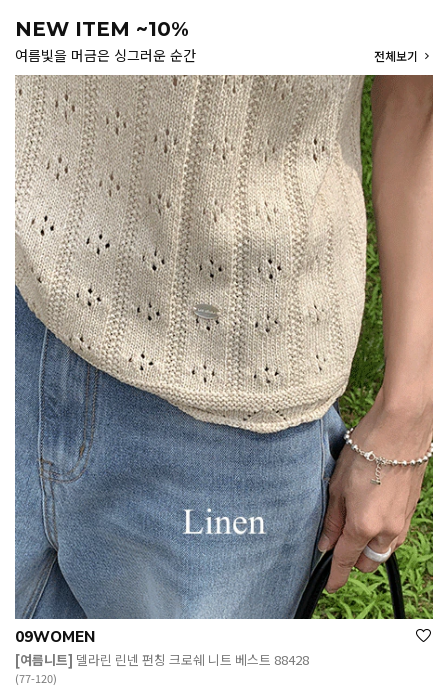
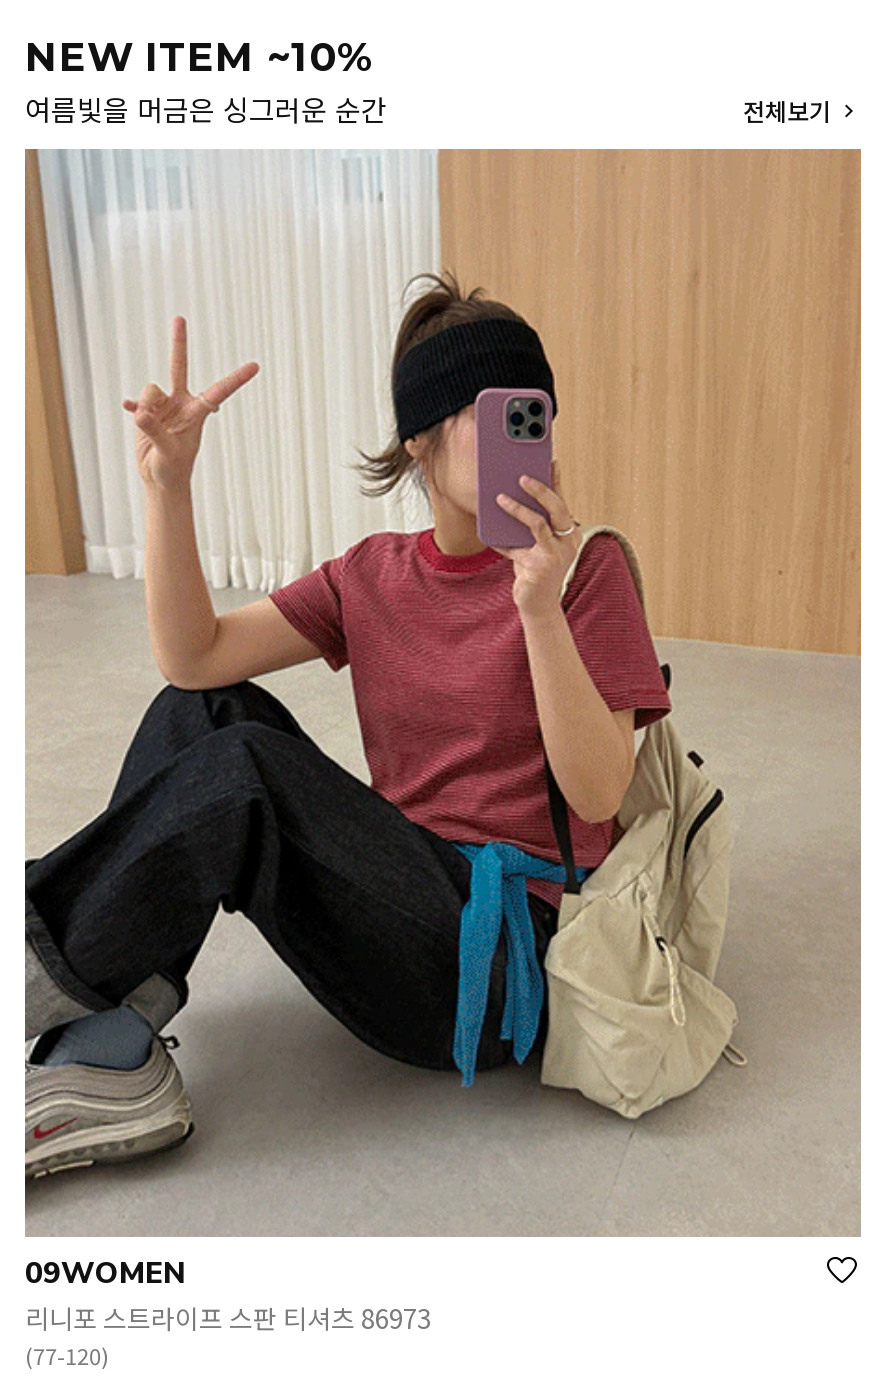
[14,74,434,669] [image] | [여름니트] 델라린 린넨 펀칭 크로쉐 니트 베스트 88428 -> [23,147,861,1338] [image] | 리니포 스트라이프 스판 티셔츠 86973

